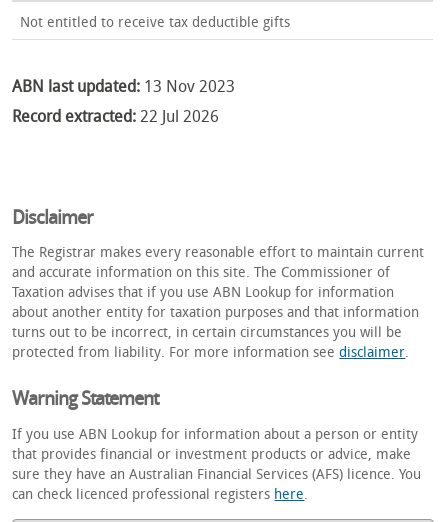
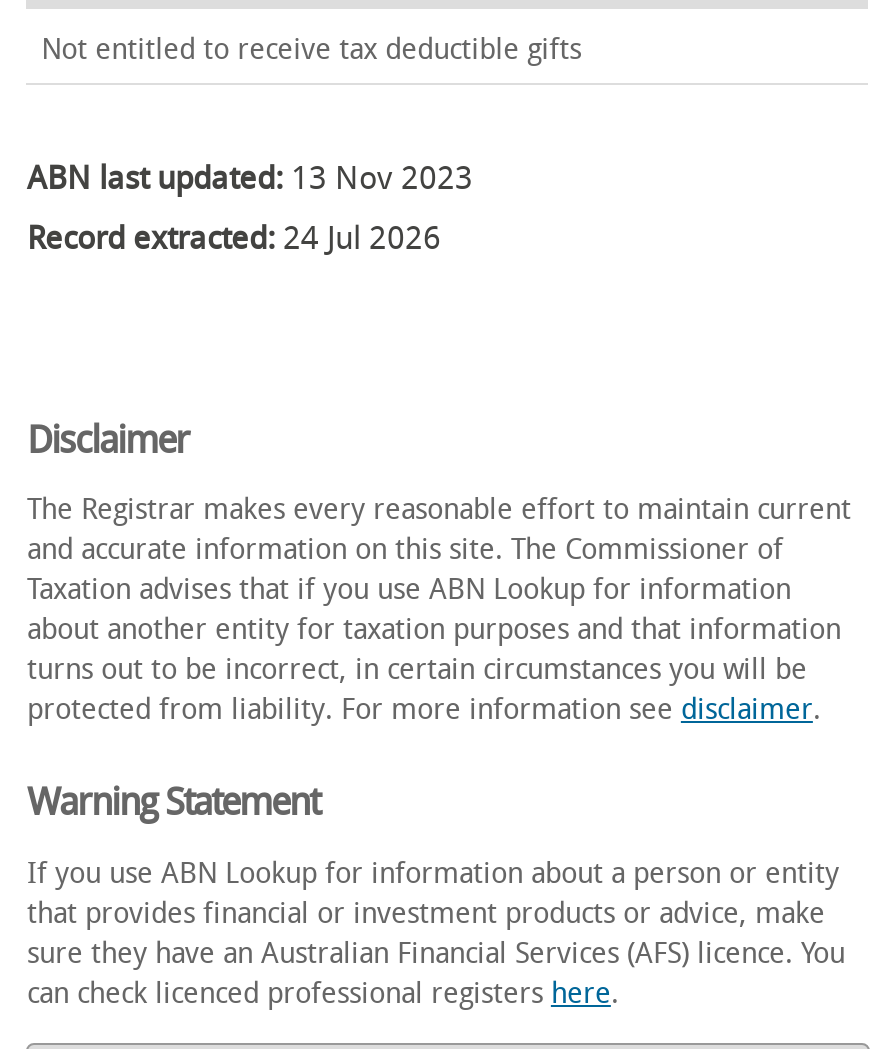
[12,107,219,126] Record extracted: 22 Jul 2026 -> [27,220,441,258] Record extracted: 24 Jul 2026

